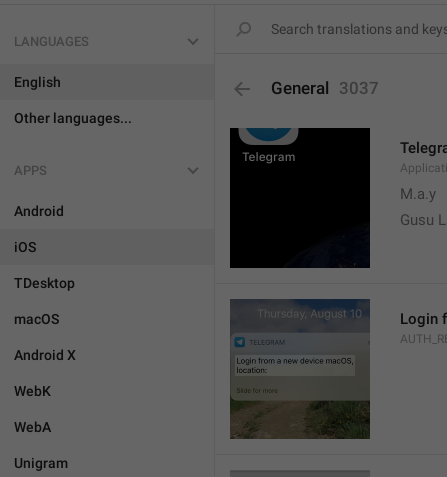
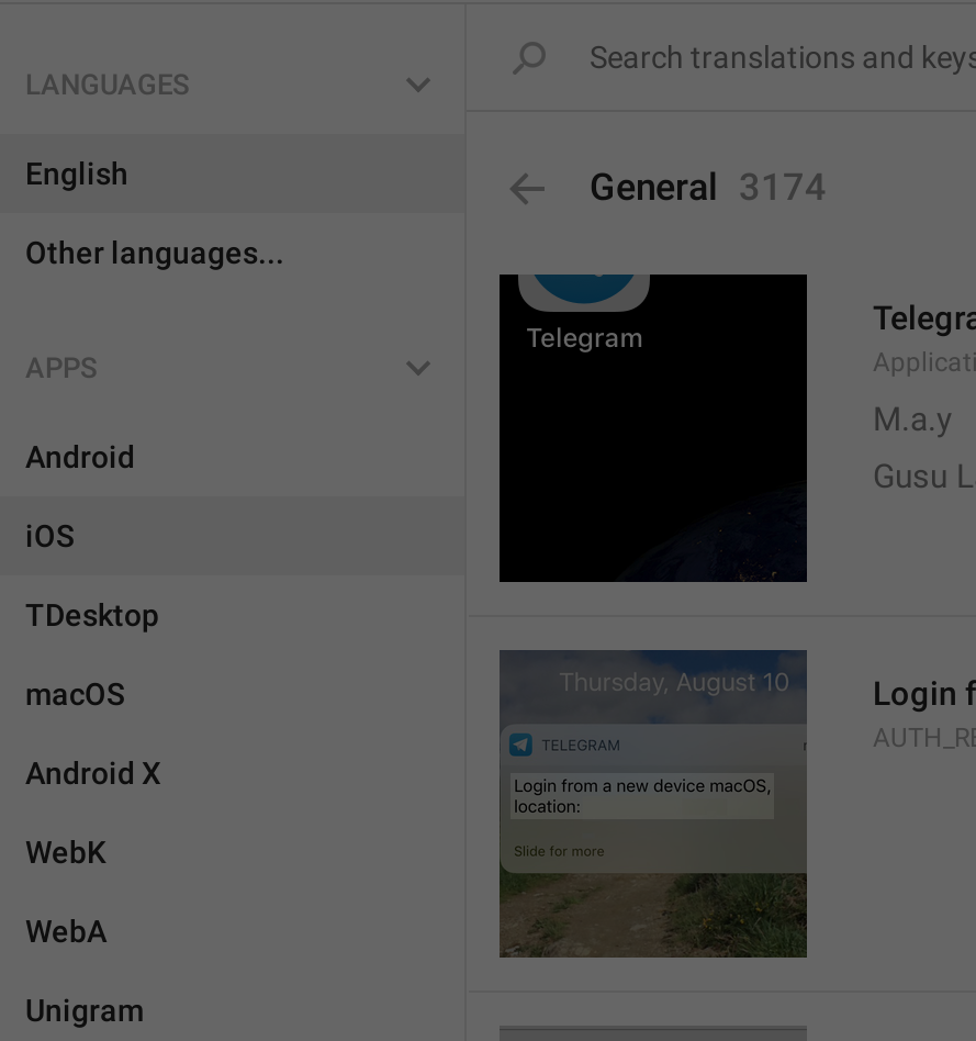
[271,78,379,98] General 3037 -> [590,165,827,209] General 3174

